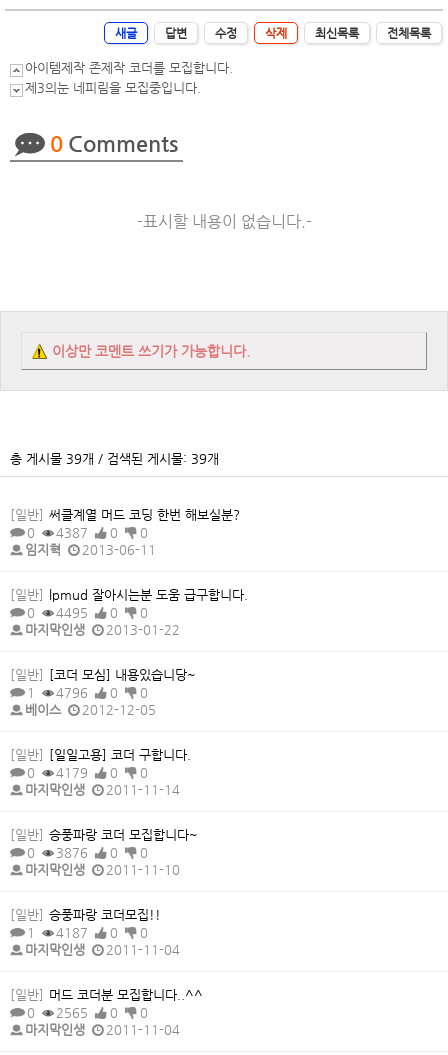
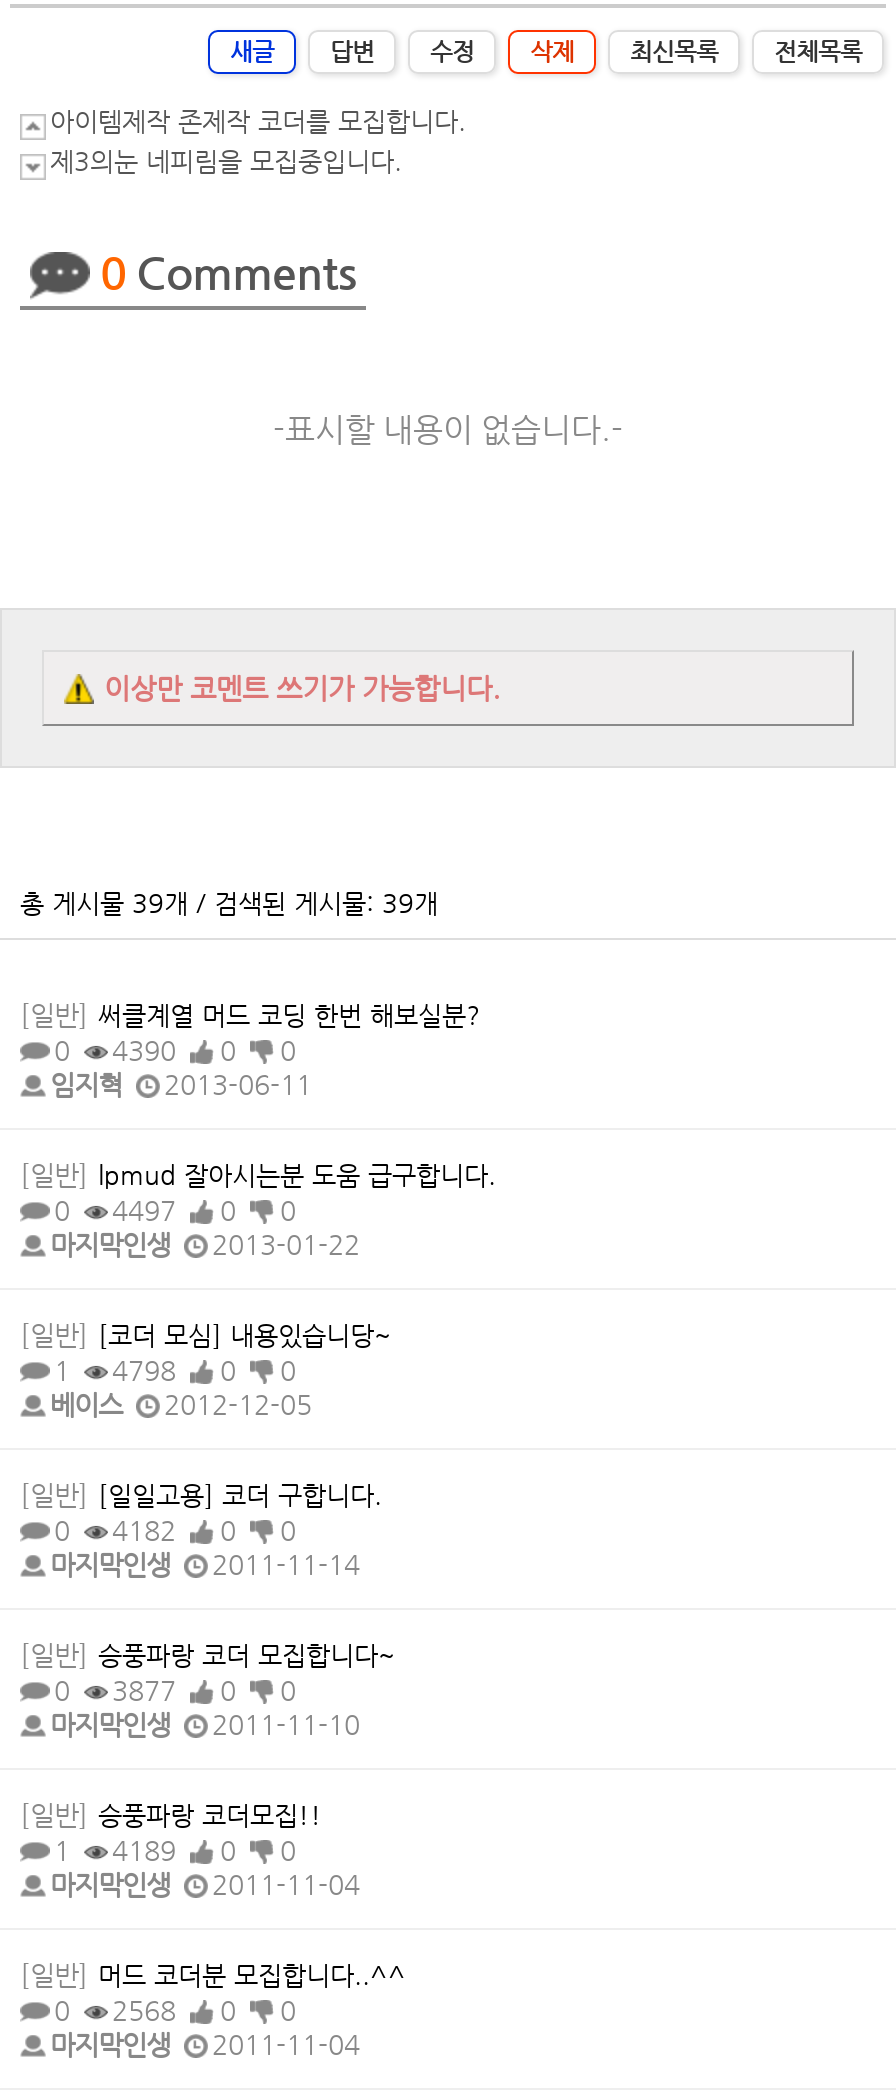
[27,525,148,540] 0 4387 0 0 -> [54,1036,296,1066] 0 4390 0 0
[27,605,148,620] 0 4495 0 0 -> [54,1196,296,1226] 0 4497 0 0
[27,685,148,700] 1 4796 0 0 -> [54,1356,296,1386] 1 4798 0 0
[27,765,148,780] 0 4179 0 0 -> [54,1516,296,1546] 0 4182 0 0
[27,845,148,860] 0 3876 0 0 -> [54,1676,296,1706] 0 3877 0 0
[27,925,148,940] 1 4187 0 0 -> [54,1836,296,1866] 1 4189 0 0
[27,1005,148,1020] 0 2565 0 0 -> [54,1996,296,2026] 0 2568 0 0

